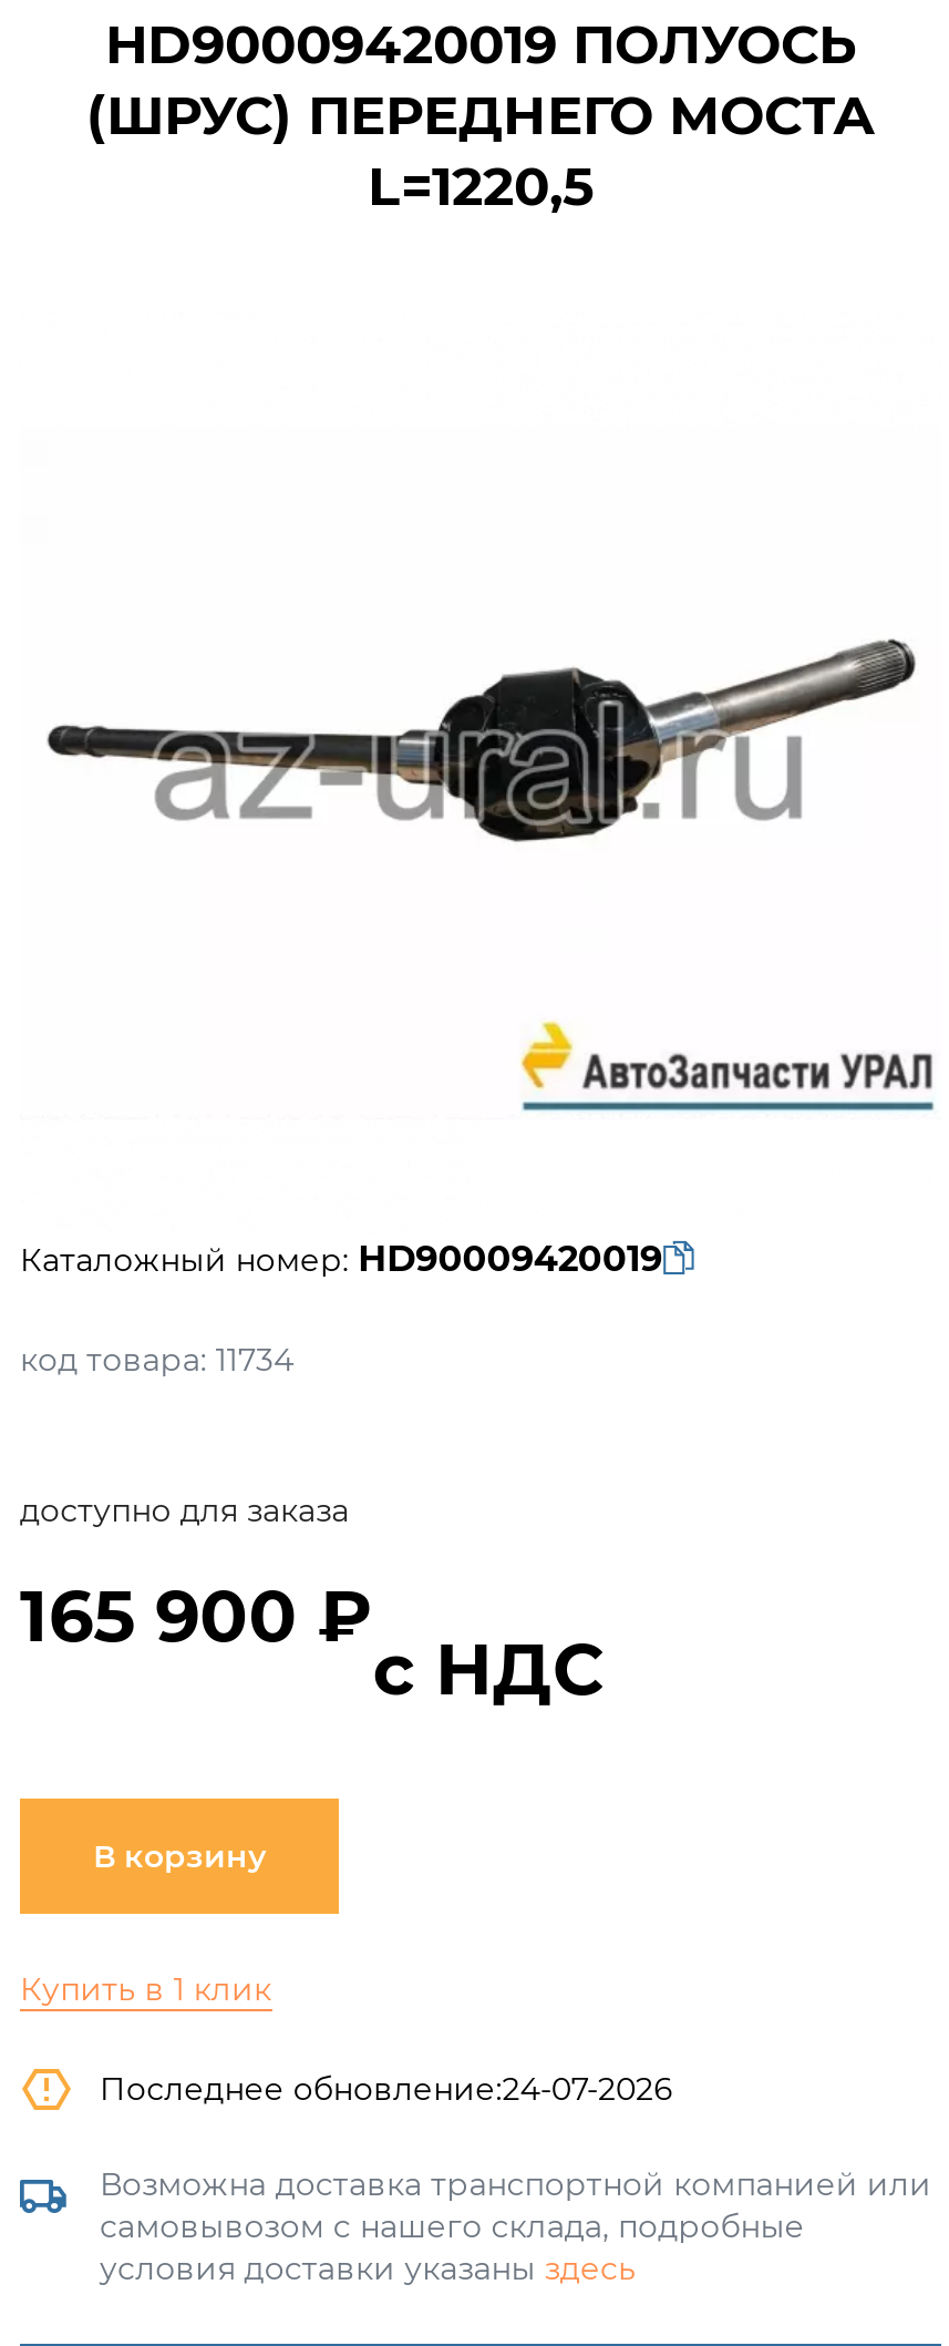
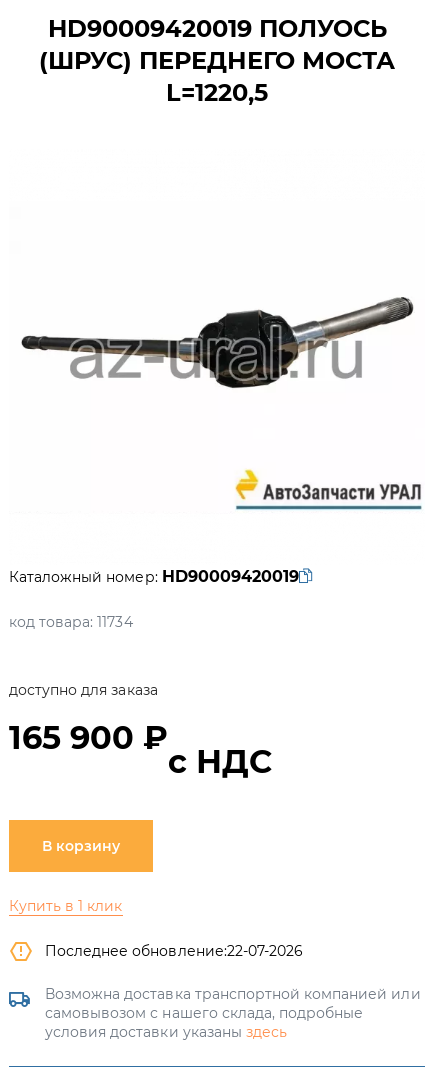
[100,2069,673,2109] Последнее обновление:24-07-2026 -> [45,942,303,960] Последнее обновление:22-07-2026

